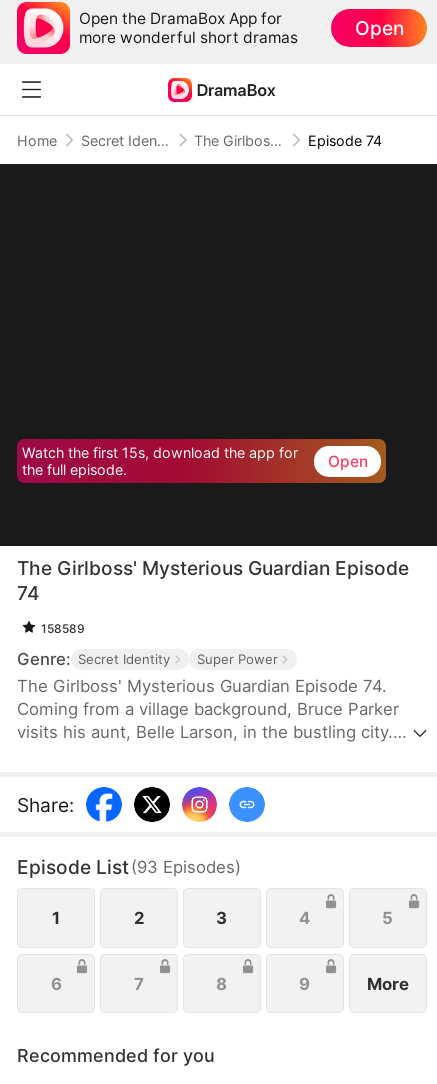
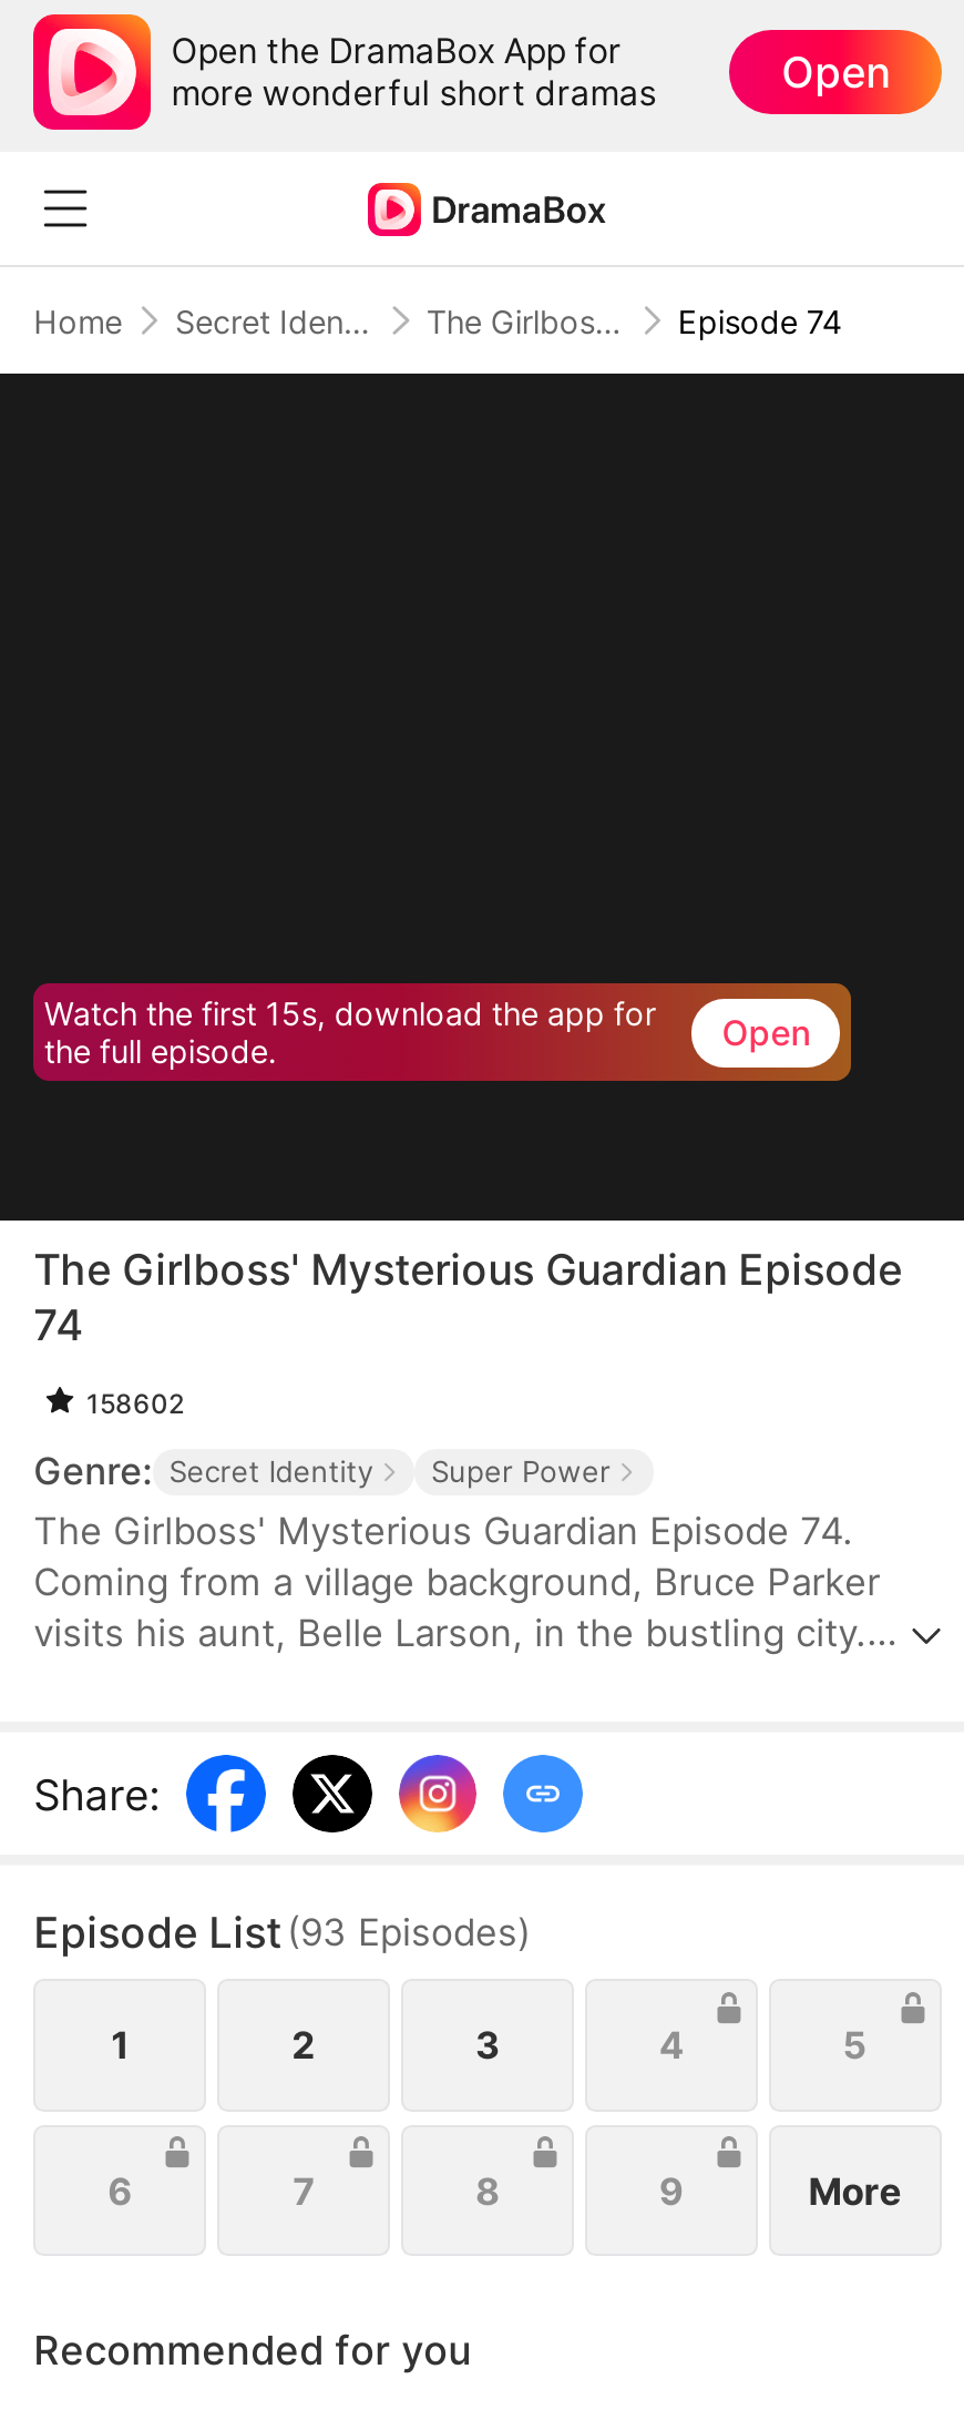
[41,621,85,636] 158589 -> [86,1386,184,1419] 158602

